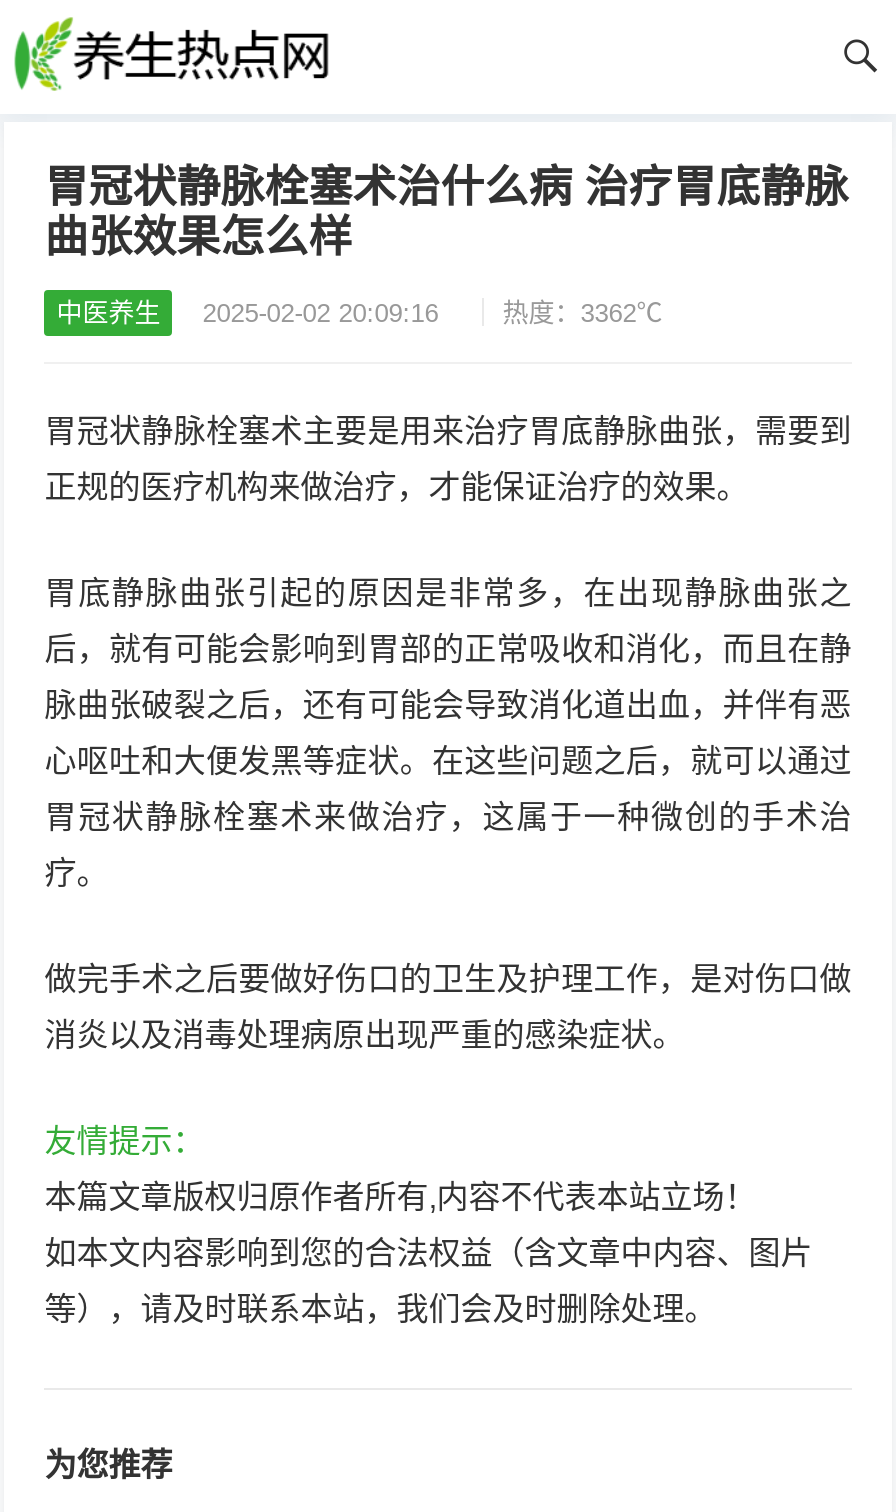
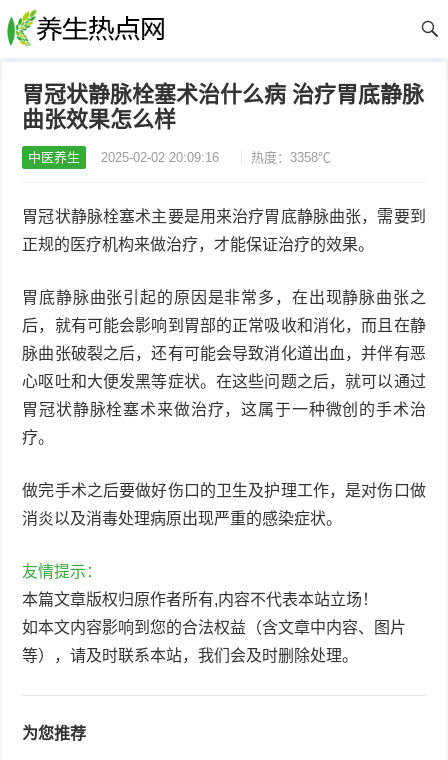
[502,298,662,328] 热度：3362℃ -> [251,150,331,165] 热度：3358℃

